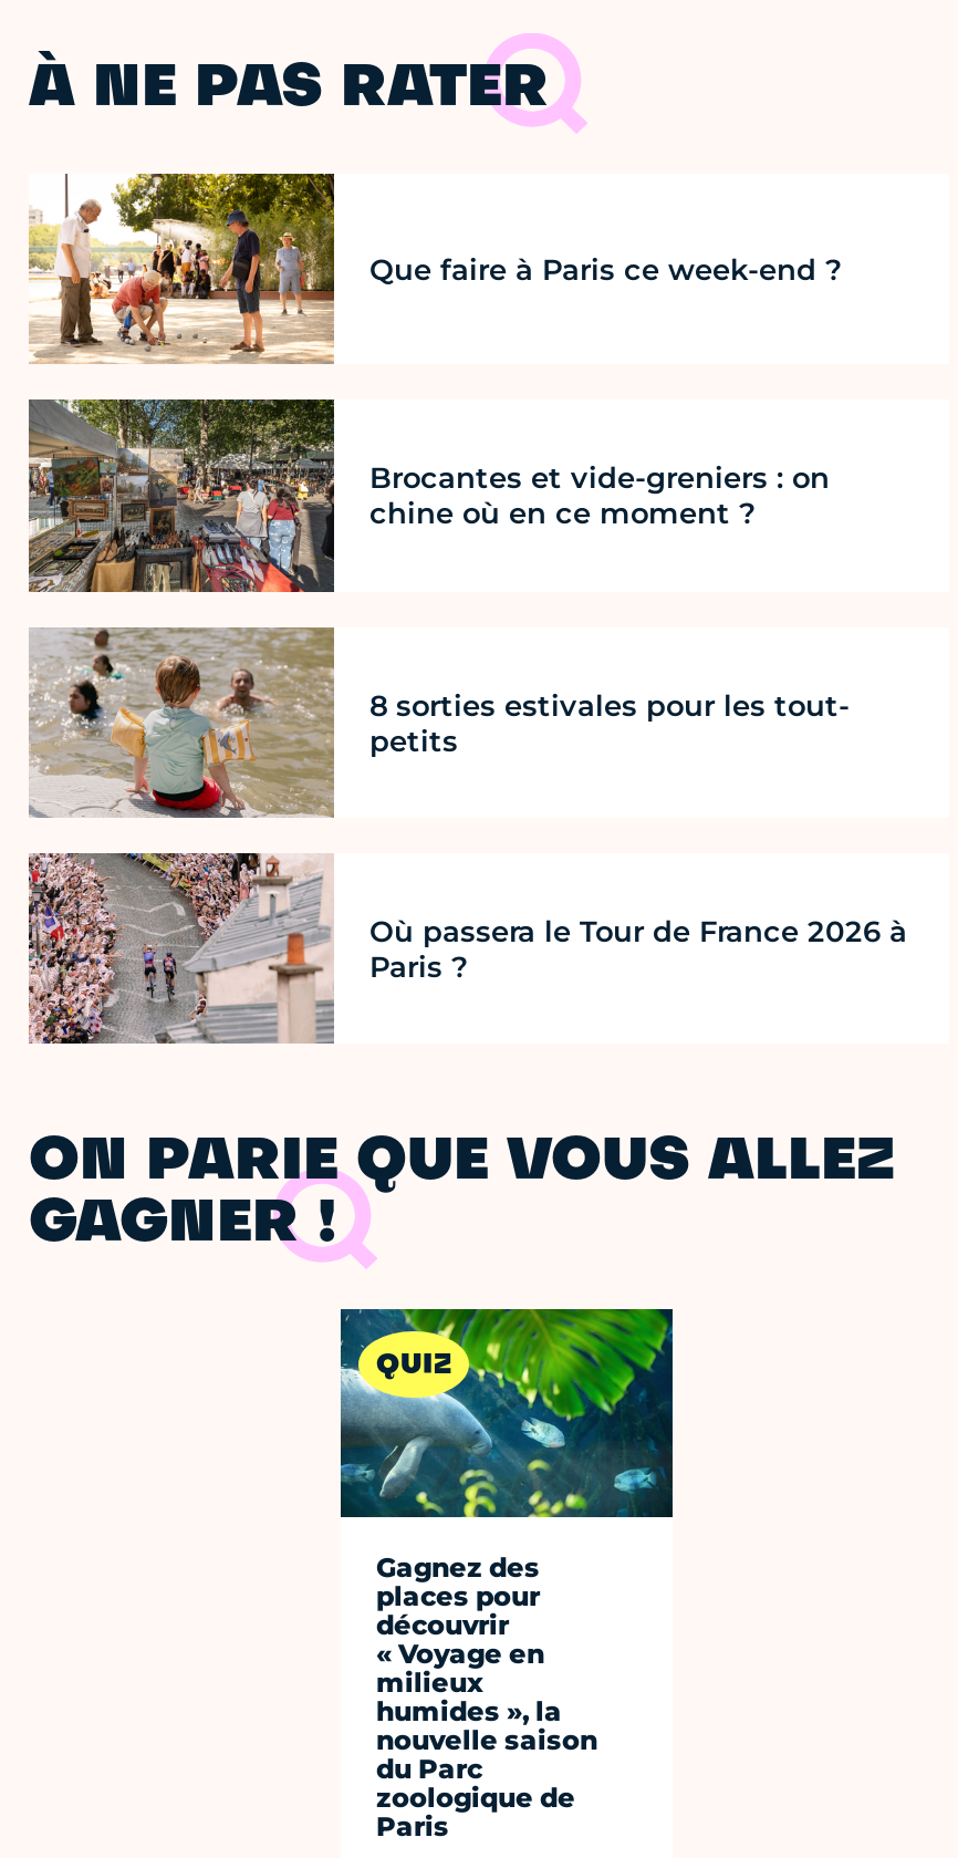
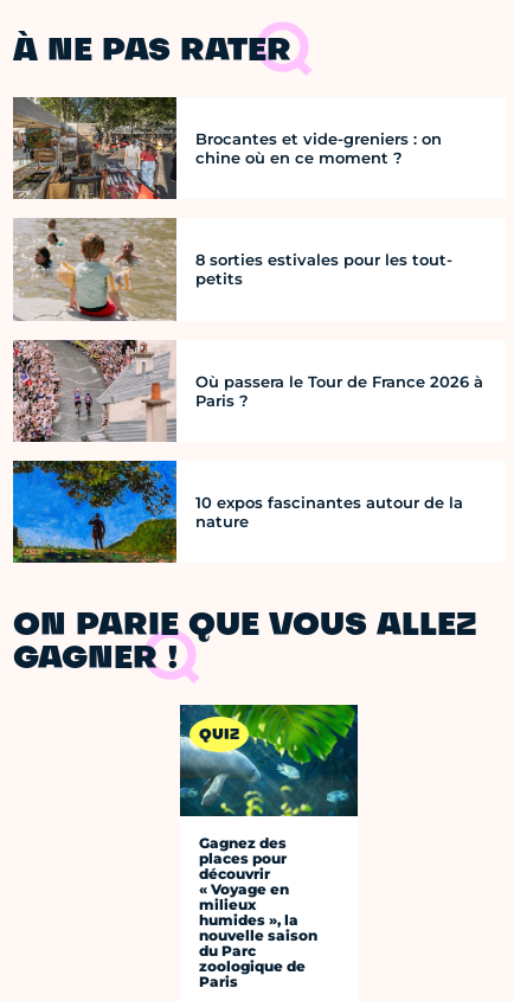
[29,172,843,364] [image] | Que faire à Paris ce week-end ? -> none
moved [24,395,907,984] -> [11,95,483,410]: [image] | Brocantes et vide-greniers : on | chine où en ce moment ? | 8 sorties estivales pour les tout- | petits | Où passera le Tour de France 2026 à | Paris ?
none -> [12,460,463,564] [image] | 10 expos fascinantes autour de la | nature

